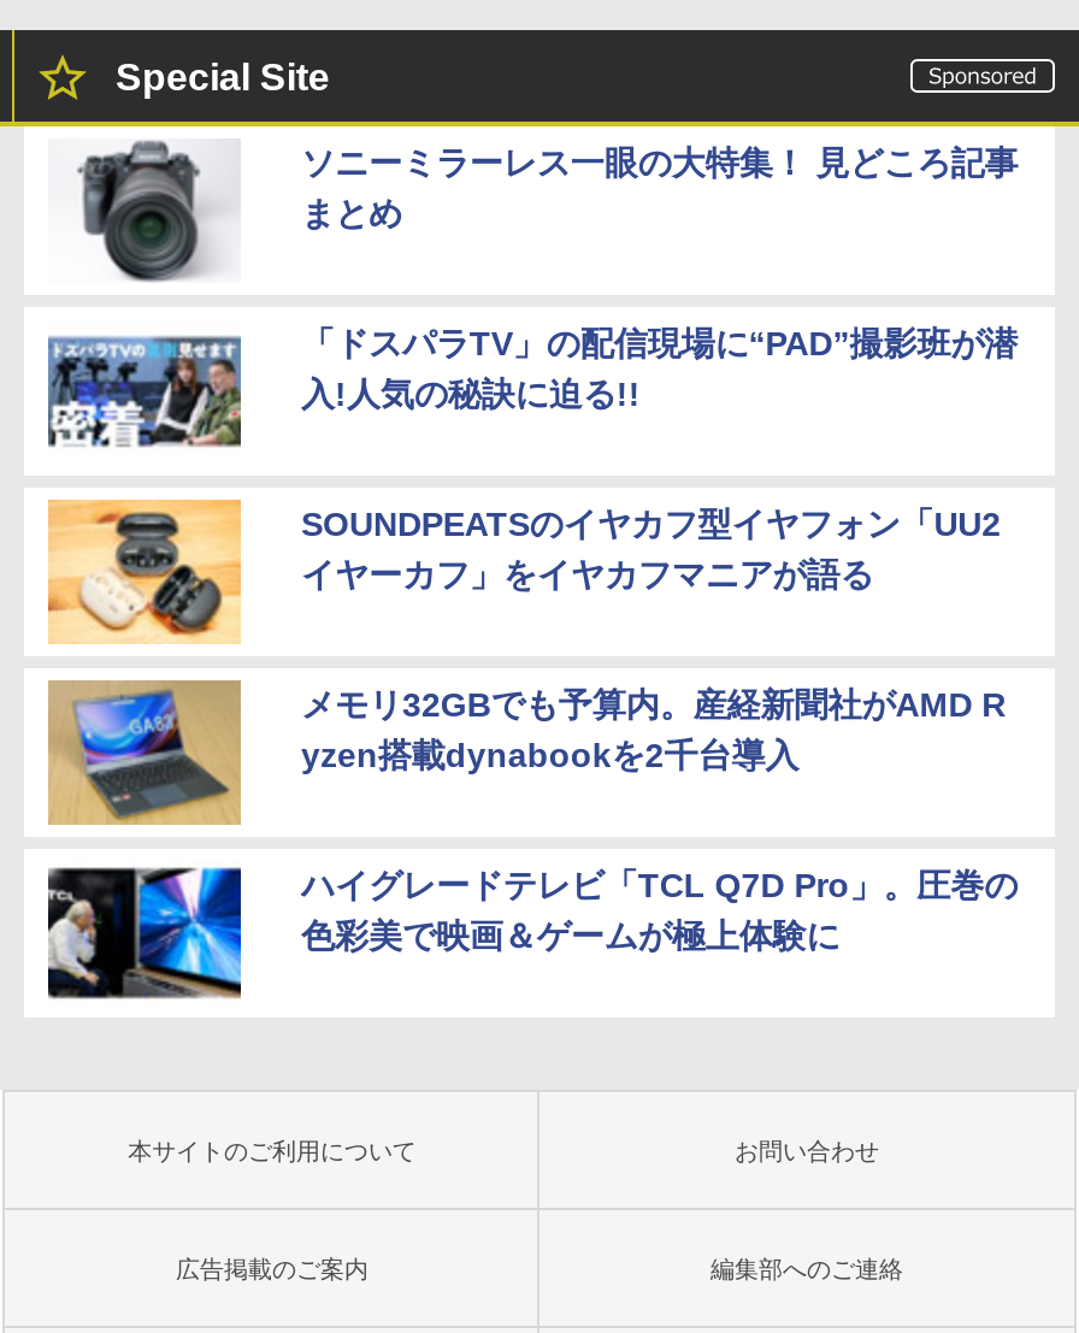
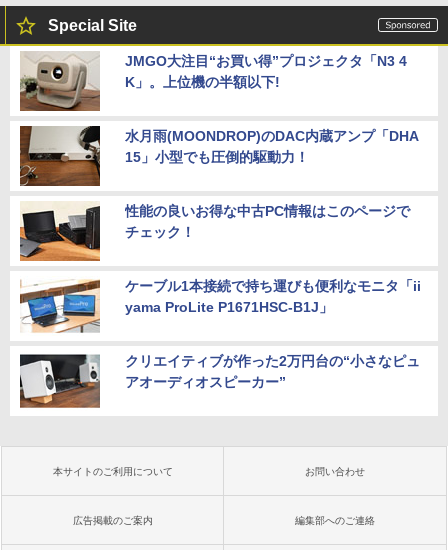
[48,141,1018,283] [image] | ソニーミラーレス一眼の大特集！ 見どころ記事 | まとめ -> [19,51,407,112] [image] | JMGO大注目“お買い得”プロジェクタ「N3 4 | K」。上位機の半額以下!
[46,319,1018,464] [image] | 「ドスパラTV」の配信現場に“PAD”撮影班が潜 | 入!人気の秘訣に迫る!! -> [19,125,419,187] [image] | 水月雨(MOONDROP)のDAC内蔵アンプ「DHA | 15」小型でも圧倒的駆動力！
[46,500,1001,642] [image] | SOUNDPEATSのイヤカフ型イヤフォン「UU2 | イヤーカフ」をイヤカフマニアが語る -> [19,202,410,261] [image] | 性能の良いお得な中古PC情報はこのページで | チェック！
[46,678,1006,827] [image] | メモリ32GBでも予算内。産経新聞社がAMD R | yzen搭載dynabookを2千台導入 -> [19,276,421,336] [image] | ケーブル1本接続で持ち運びも便利なモニタ「ii | yama ProLite P1671HSC-B1J」
[46,866,1018,1001] [image] | ハイグレードテレビ「TCL Q7D Pro」。圧巻の | 色彩美で映画＆ゲームが極上体験に -> [19,353,420,409] [image] | クリエイティブが作った2万円台の“小さなピュ | アオーディオスピーカー”

